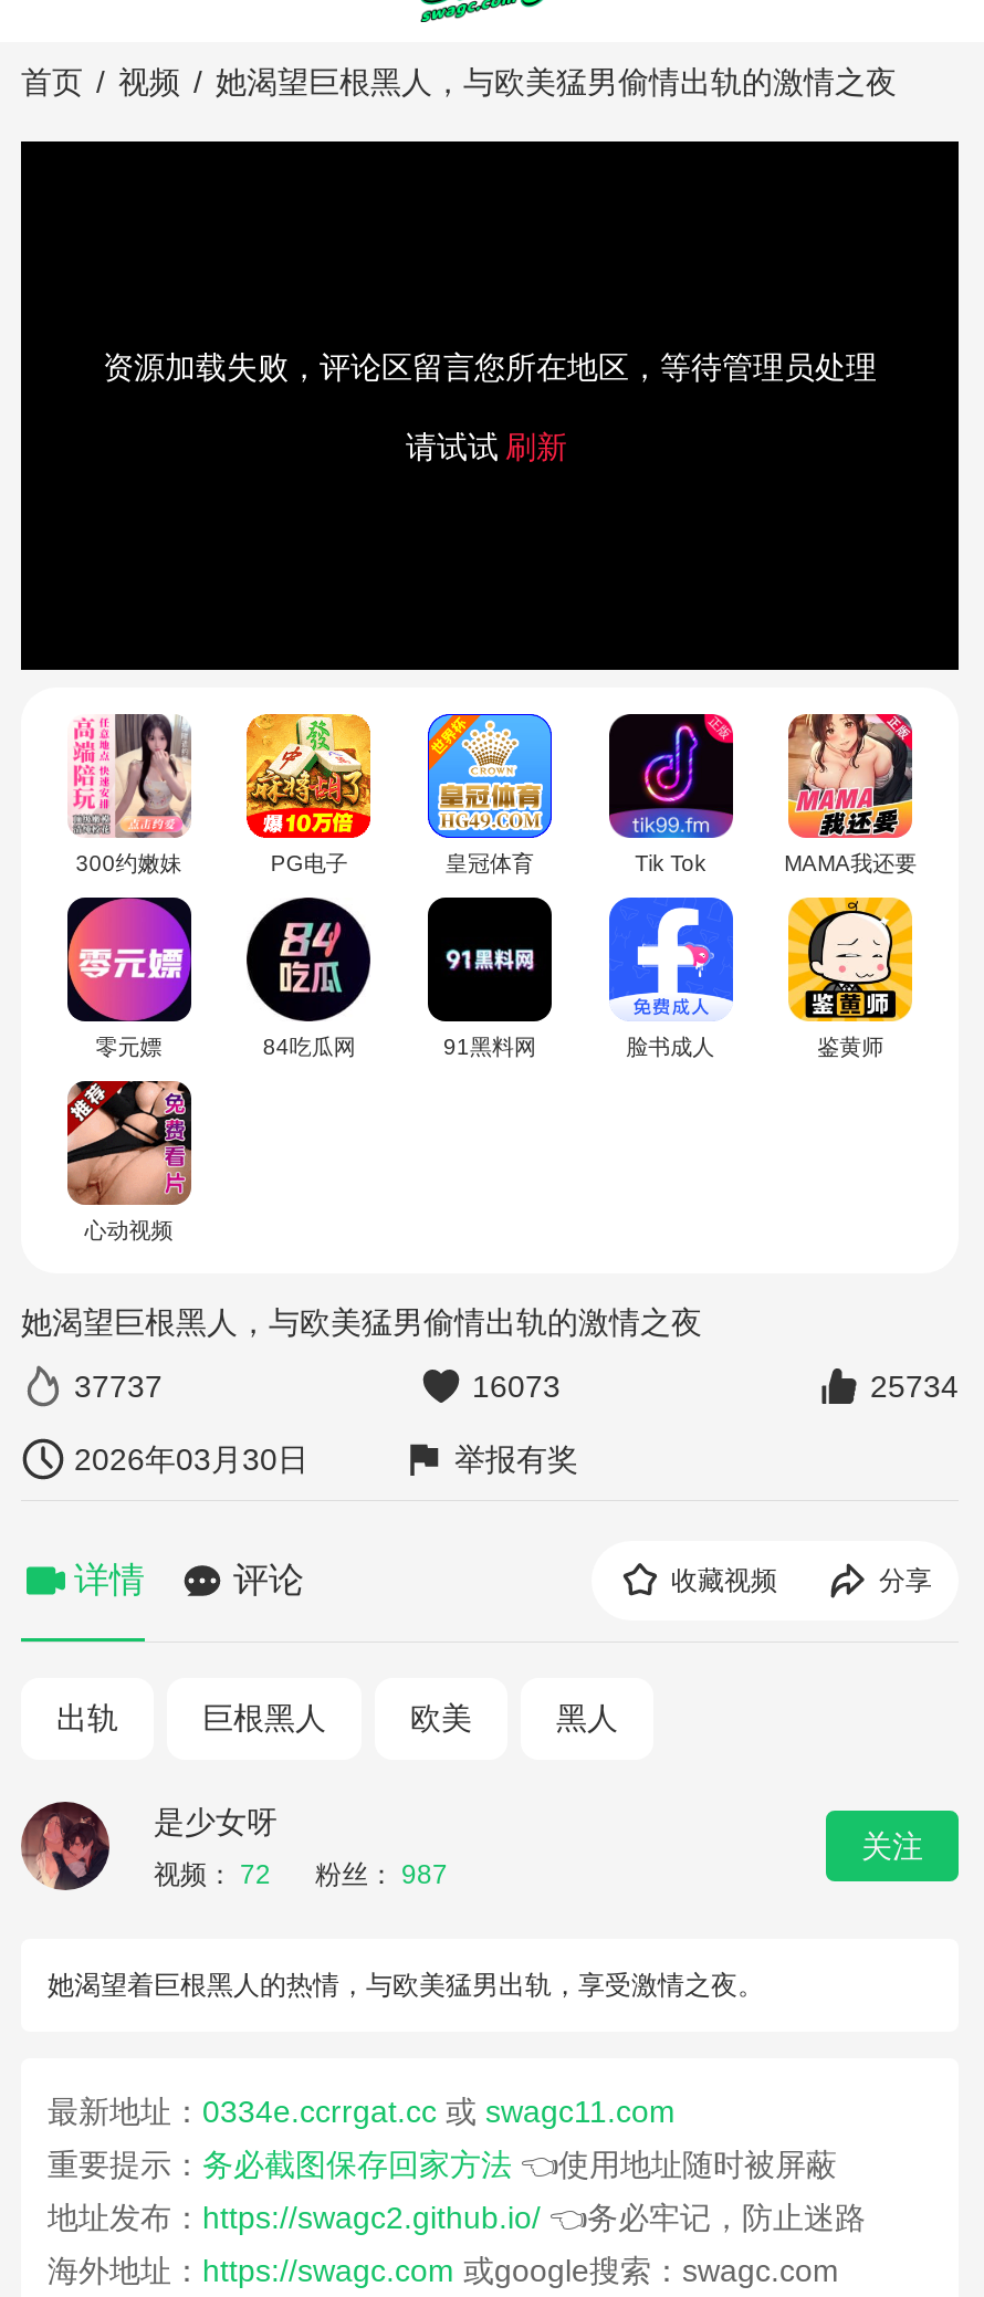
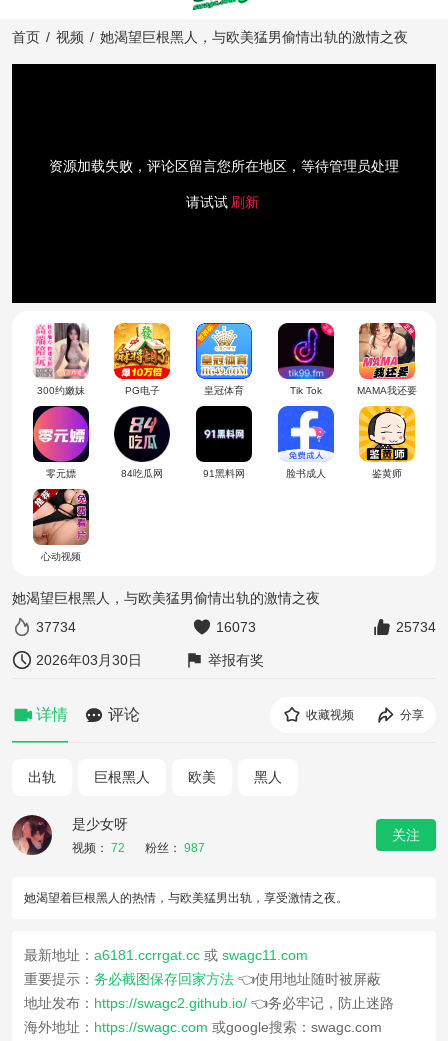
[74,1367,163,1403] 37737 -> [36,618,76,634] 37734
[48,2093,676,2128] 最新地址：0334e.ccrrgat.cc或swagc11.com -> [24,946,308,962] 最新地址：a6181.ccrrgat.cc或swagc11.com

